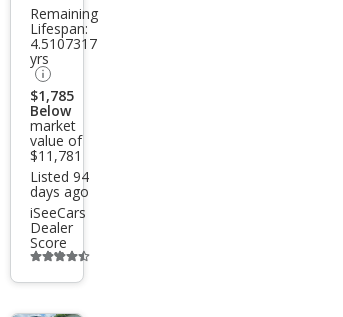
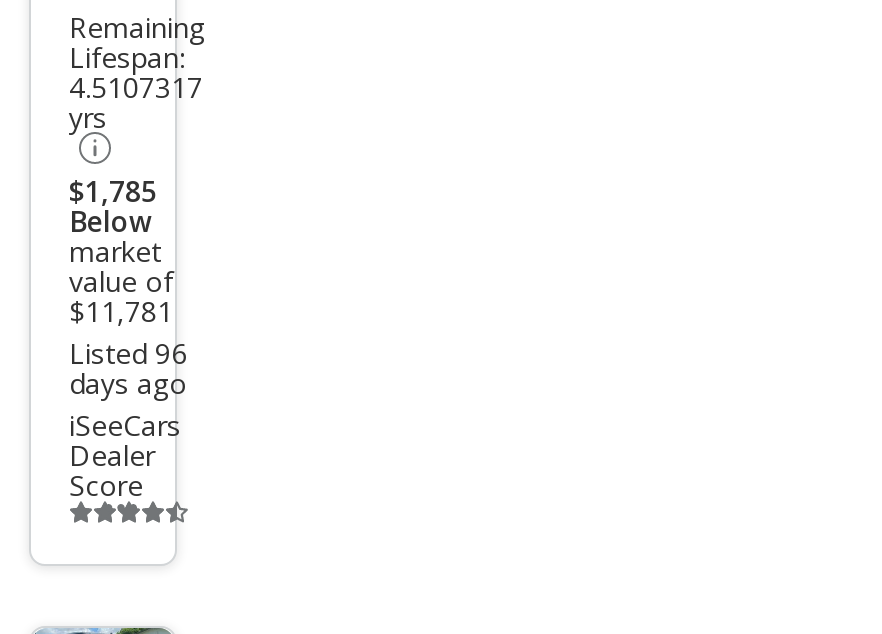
[30,167,89,186] Listed 94 -> [69,334,187,372] Listed 96

